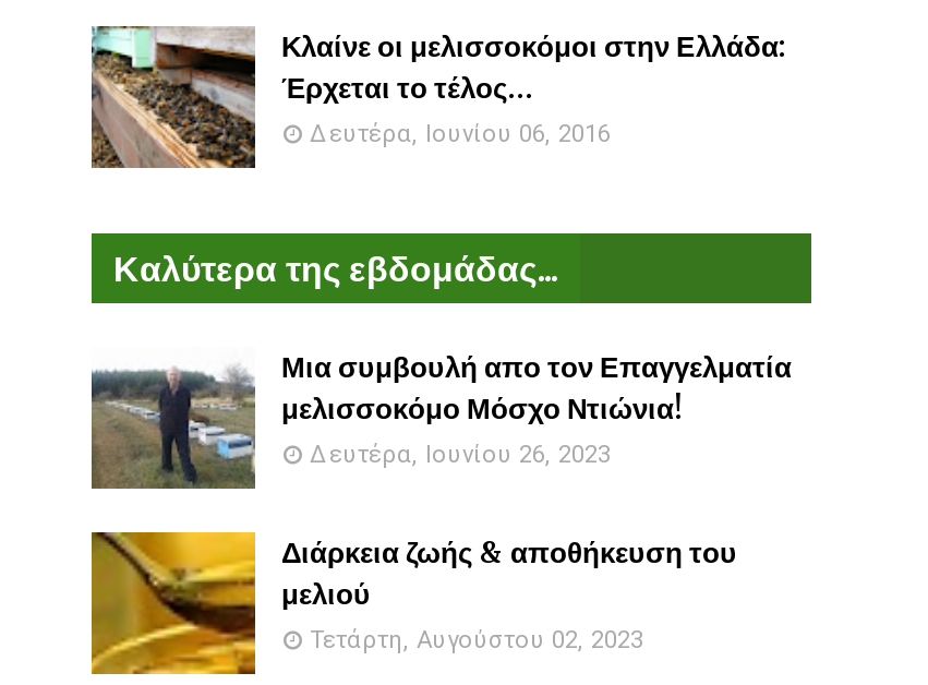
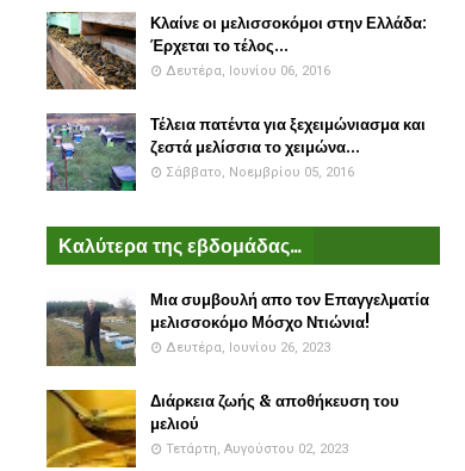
none -> [46,113,426,192] [image] | Τέλεια πατέντα για ξεχειμώνιασμα και | ζεστά μελίσσια το χειμώνα... | Σάββατο, Νοεμβρίου 05, 2016

